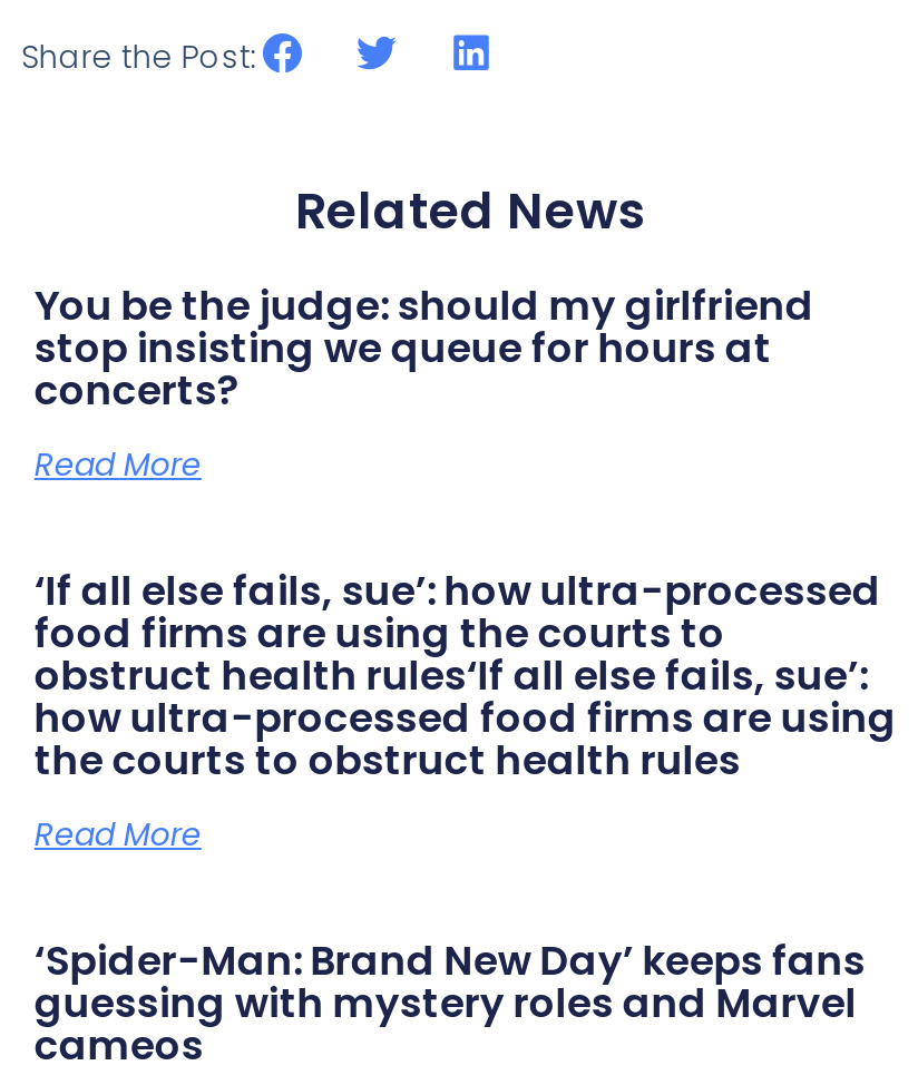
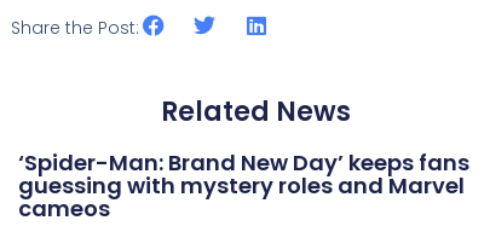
[34,276,897,855] You be the judge: should my girlfriend | stop insisting we queue for hours at | concerts? | Read More | ‘If all else fails, sue’: how ultra-processed | food firms are using the courts to | obstruct health rules‘If all else fails, sue’: | how ultra-processed food firms are using | the courts to obstruct health rules | Read More -> none

